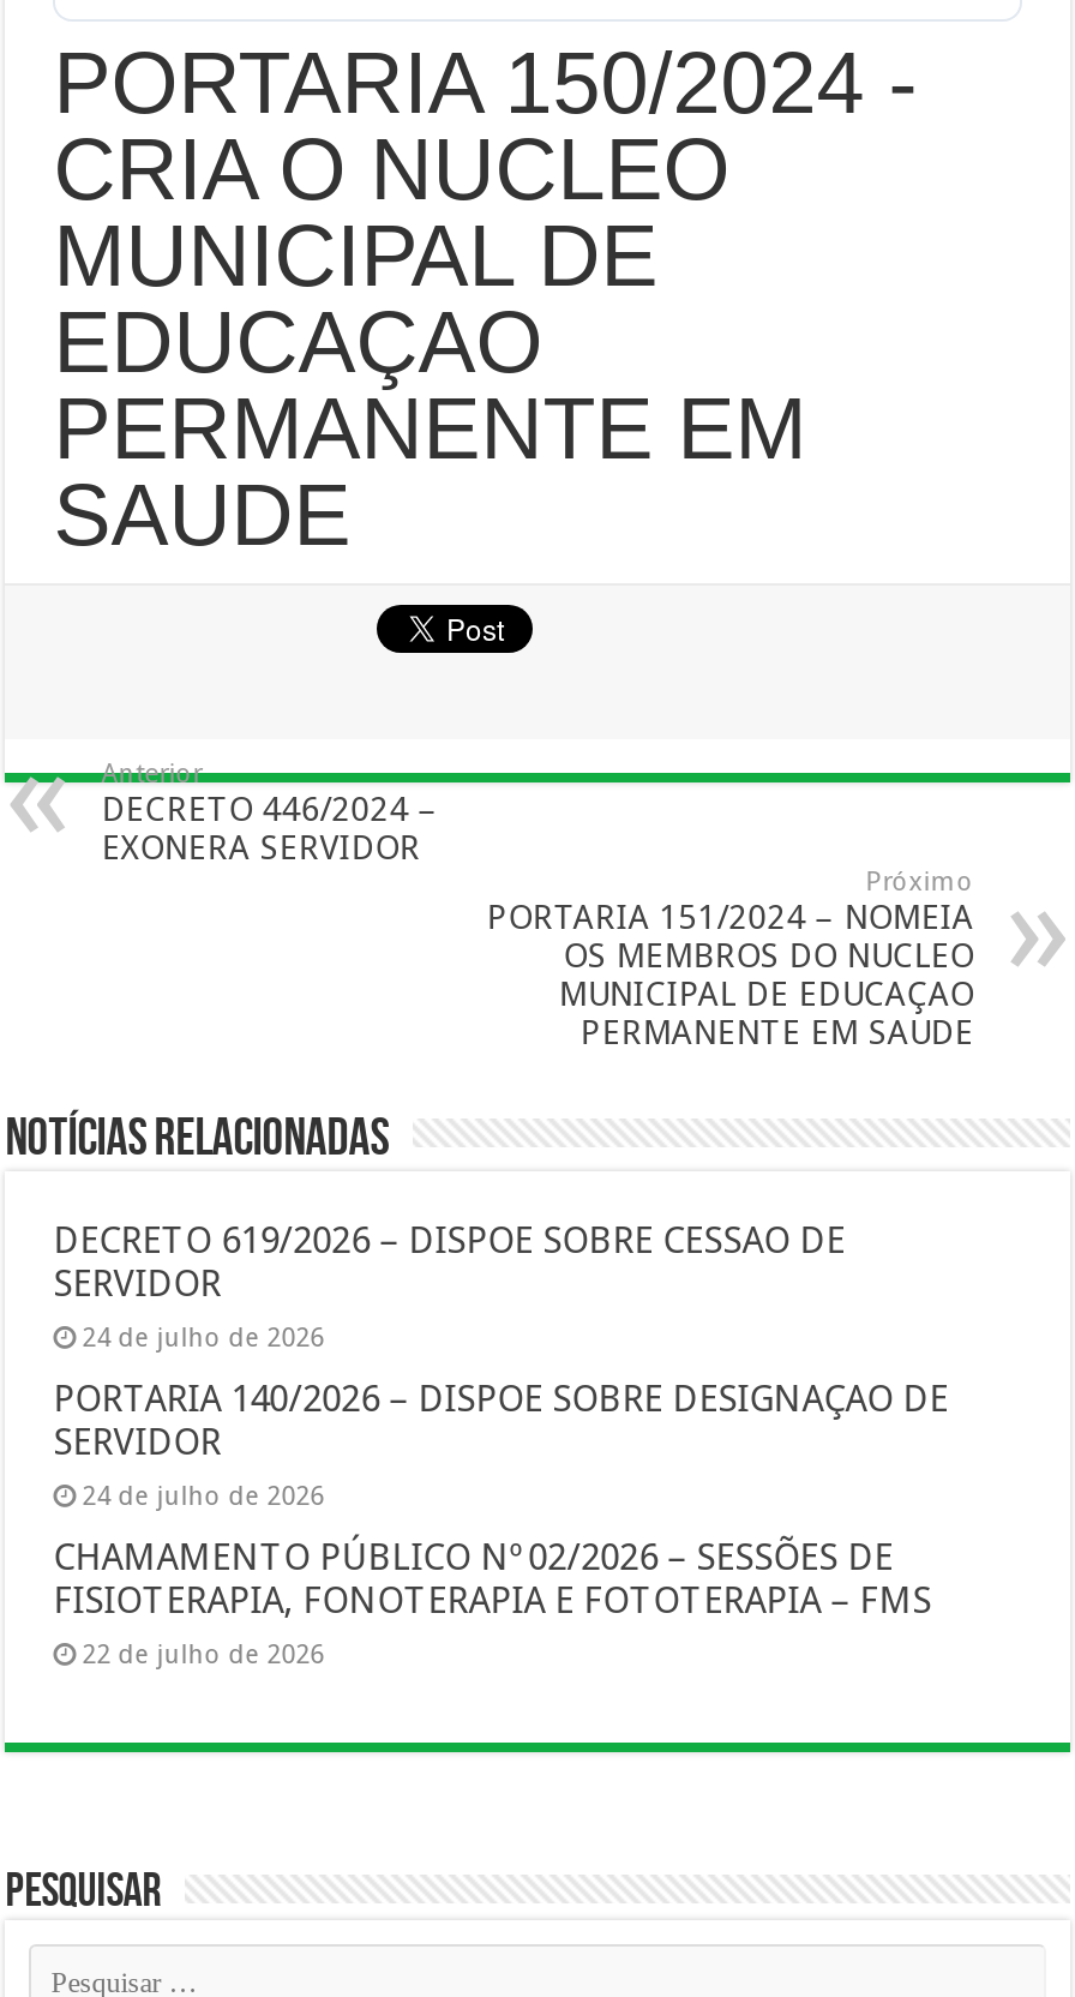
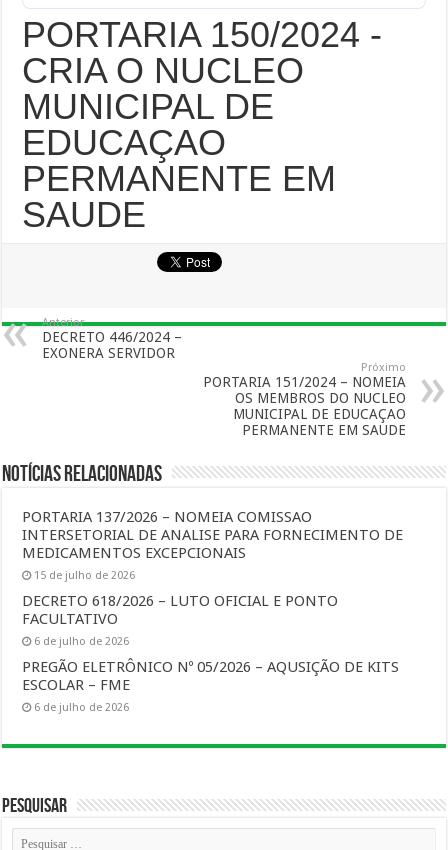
[53,1219,845,1354] DECRETO 619/2026 – DISPOE SOBRE CESSAO DE | SERVIDOR | 24 de julho de 2026 -> [22,508,403,582] PORTARIA 137/2026 – NOMEIA COMISSAO | INTERSETORIAL DE ANALISE PARA FORNECIMENTO DE | MEDICAMENTOS EXCEPCIONAIS | 15 de julho de 2026
[53,1378,948,1512] PORTARIA 140/2026 – DISPOE SOBRE DESIGNAÇAO DE | SERVIDOR | 24 de julho de 2026 -> [22,592,338,648] DECRETO 618/2026 – LUTO OFICIAL E PONTO | FACULTATIVO | 6 de julho de 2026
[53,1536,932,1671] CHAMAMENTO PÚBLICO Nº 02/2026 – SESSÕES DE | FISIOTERAPIA, FONOTERAPIA E FOTOTERAPIA – FMS | 22 de julho de 2026 -> [22,658,399,714] PREGÃO ELETRÔNICO Nº 05/2026 – AQUSIÇÃO DE KITS | ESCOLAR – FME | 6 de julho de 2026

